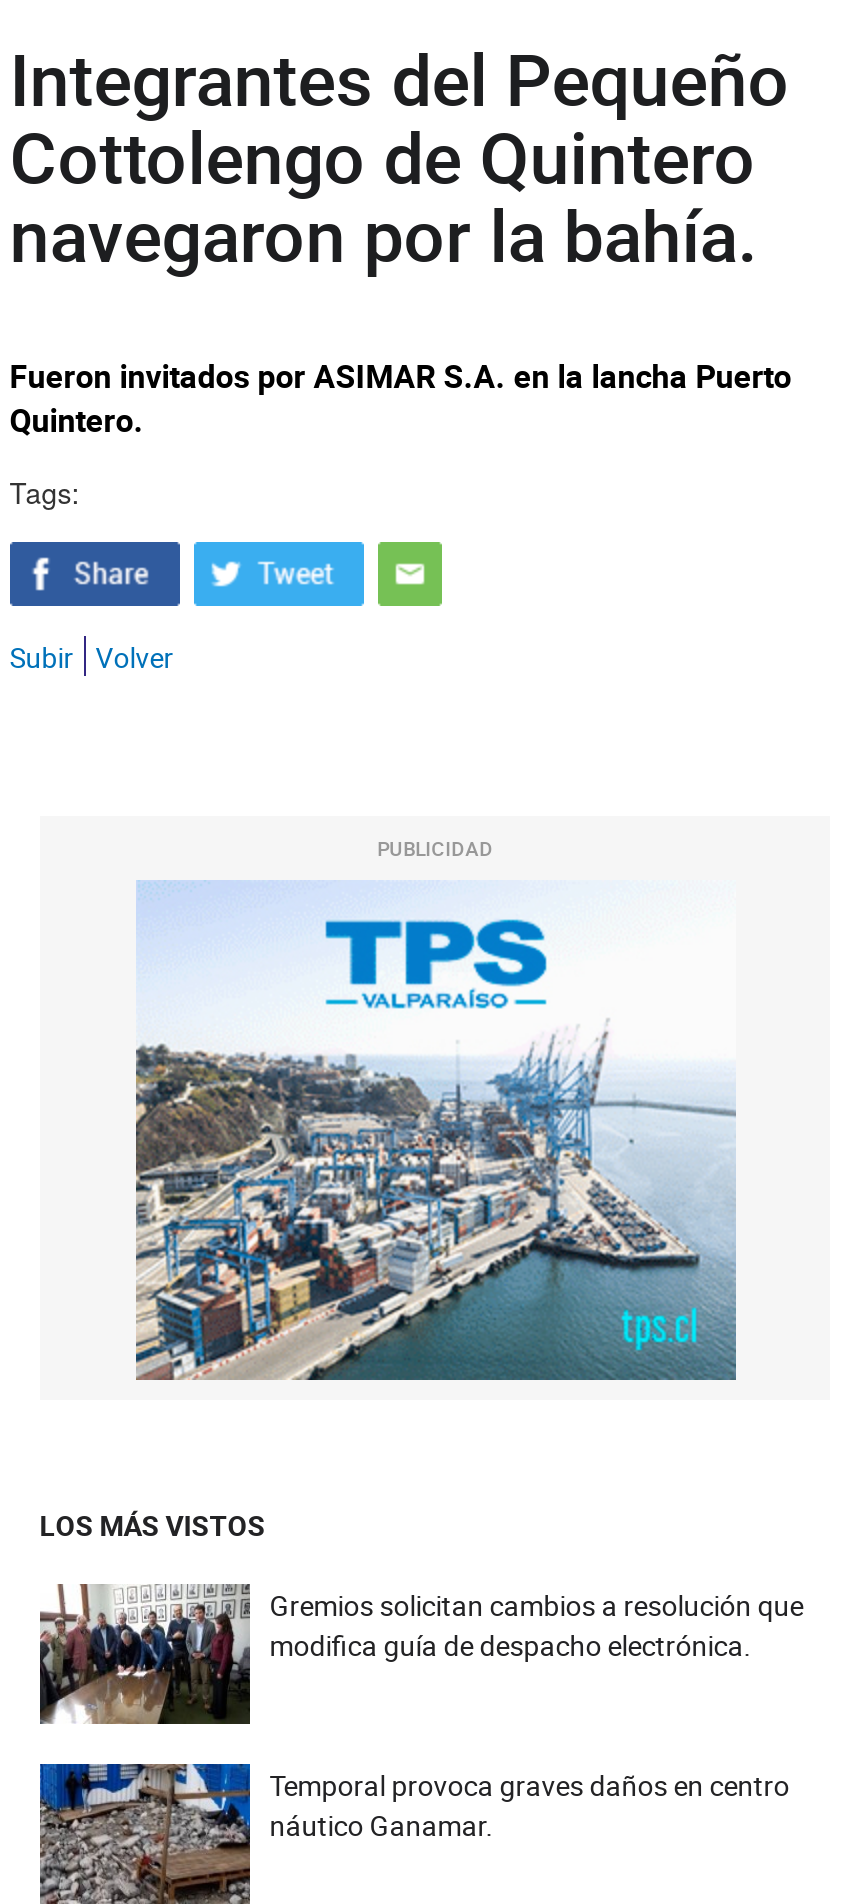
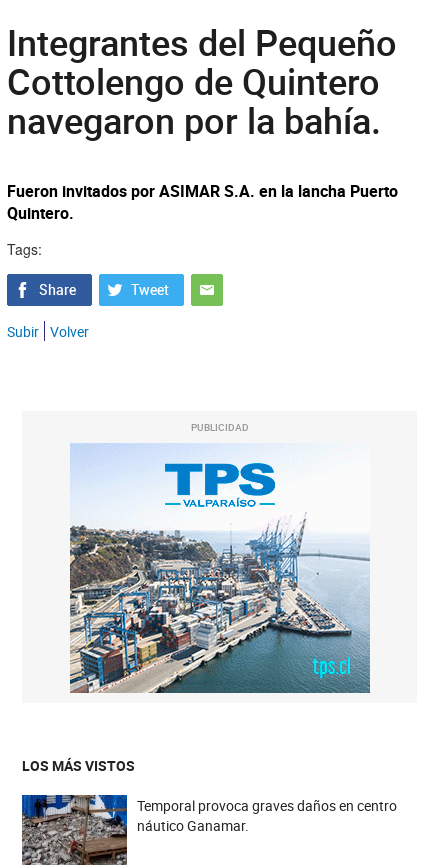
[40,1582,803,1726] [image] | Gremios solicitan cambios a resolución que | modifica guía de despacho electrónica. -> none

